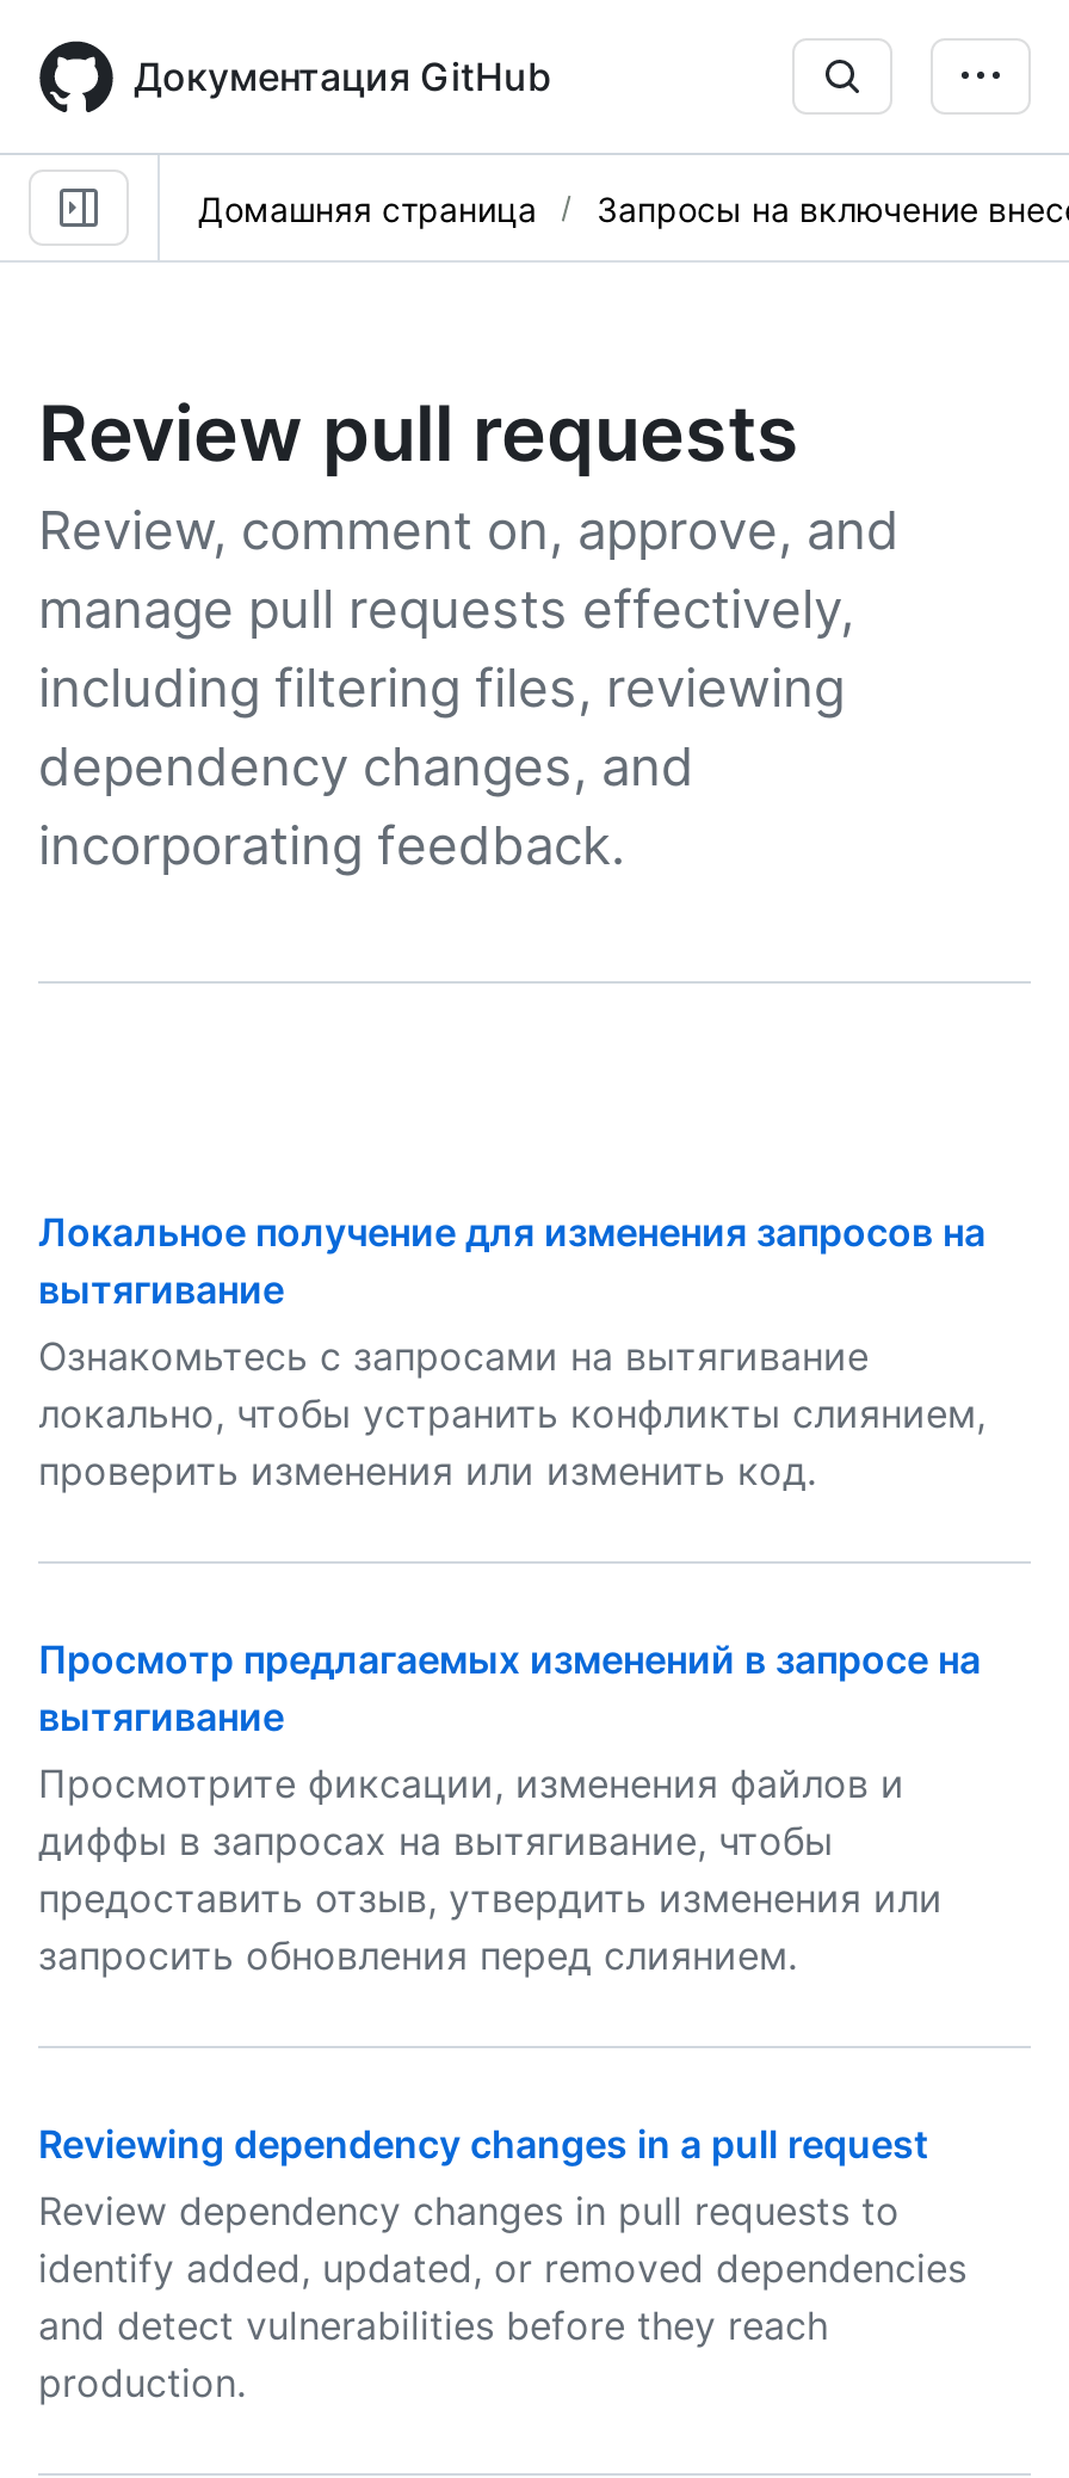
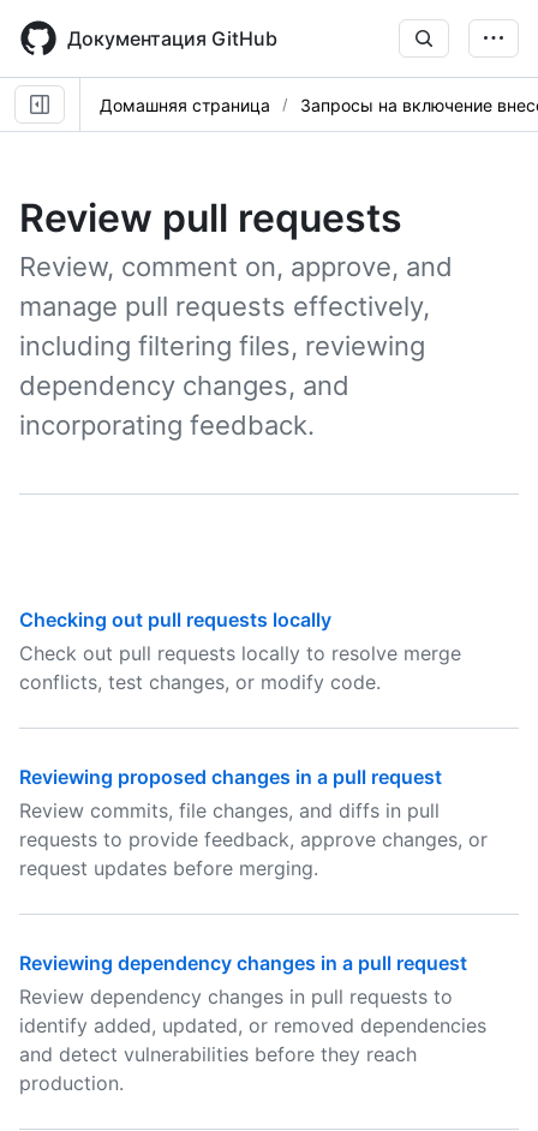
[38,1208,985,1494] Локальное получение для изменения запросов на | вытягивание | Ознакомьтесь с запросами на вытягивание | локально, чтобы устранить конфликты слиянием, | проверить изменения или изменить код. -> [19,608,461,694] Checking out pull requests locally | Check out pull requests locally to resolve merge | conflicts, test changes, or modify code.
[38,1635,981,1979] Просмотр предлагаемых изменений в запросе на | вытягивание | Просмотрите фиксации, изменения файлов и | диффы в запросах на вытягивание, чтобы | предоставить отзыв, утвердить изменения или | запросить обновления перед слиянием. -> [19,765,488,880] Reviewing proposed changes in a pull request | Review commits, file changes, and diffs in pull | requests to provide feedback, approve changes, or | request updates before merging.

